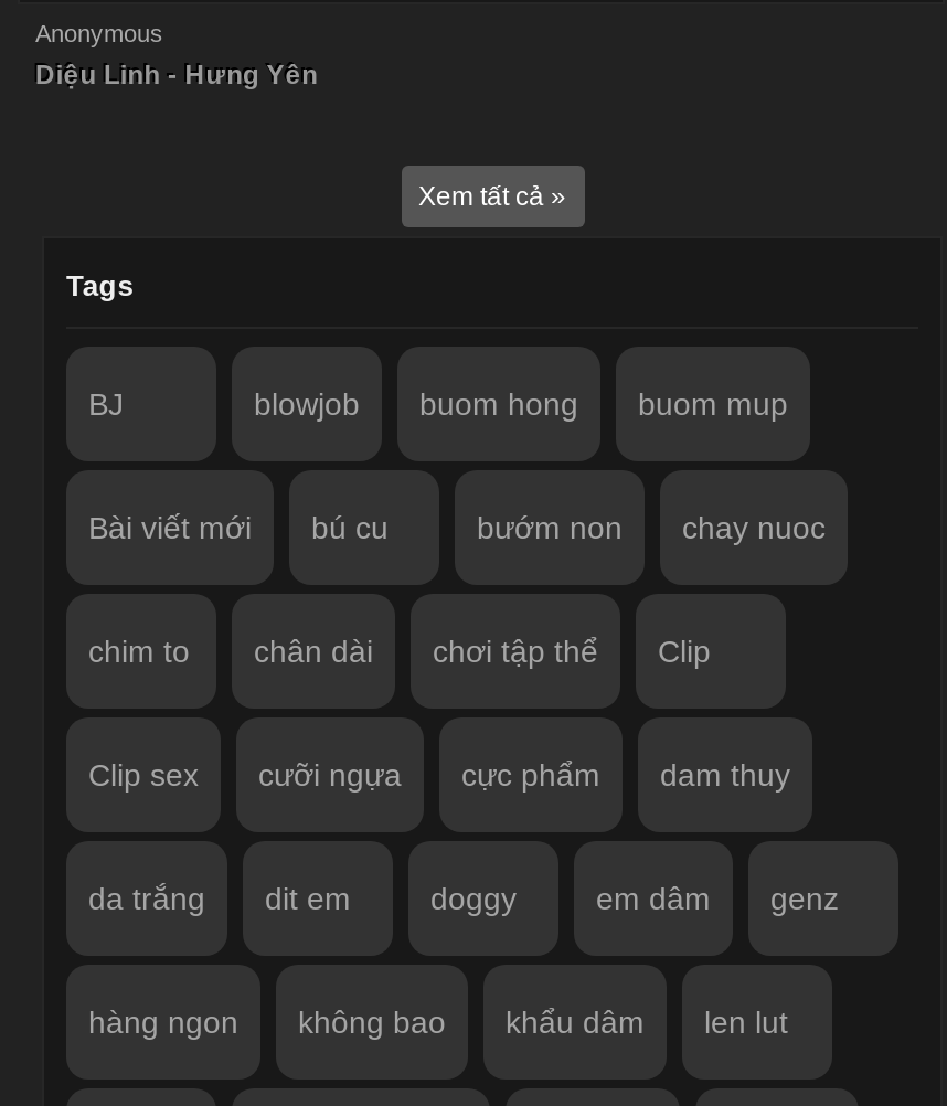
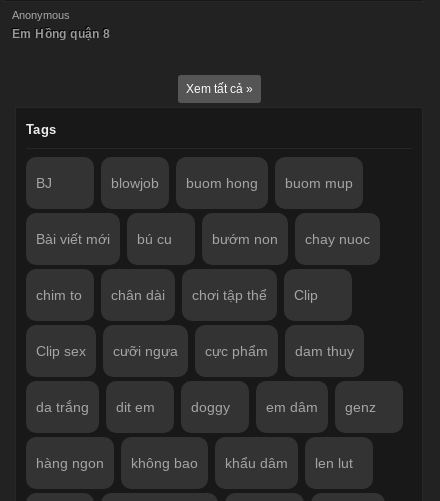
[35,59,318,90] Diệu Linh - Hưng Yên -> [12,27,111,41] Em Hồng quận 8

